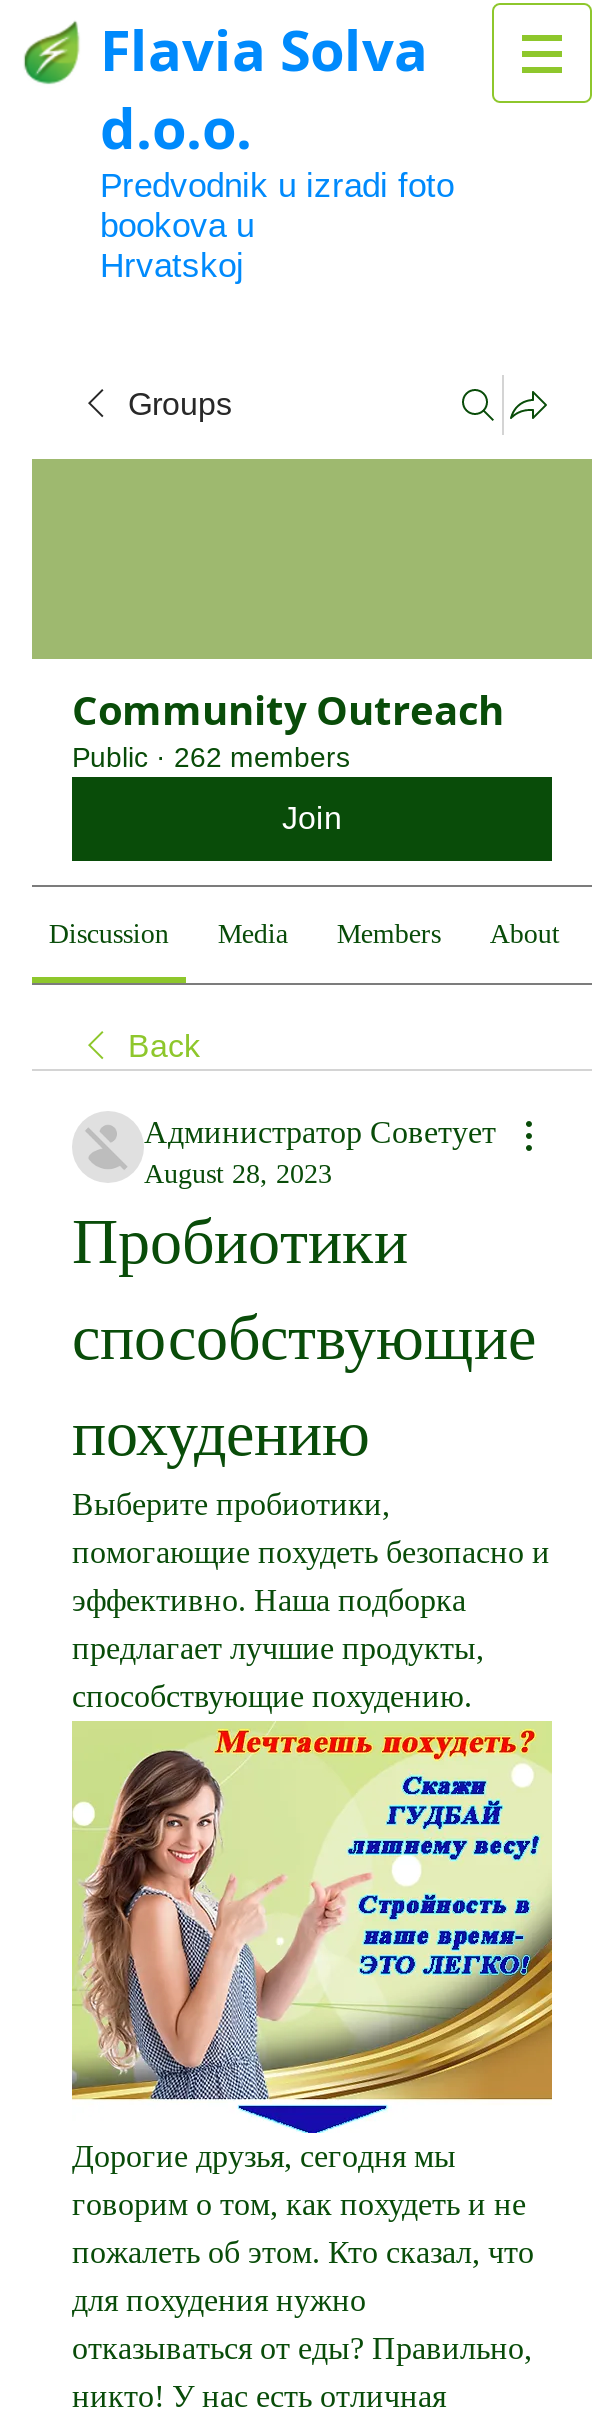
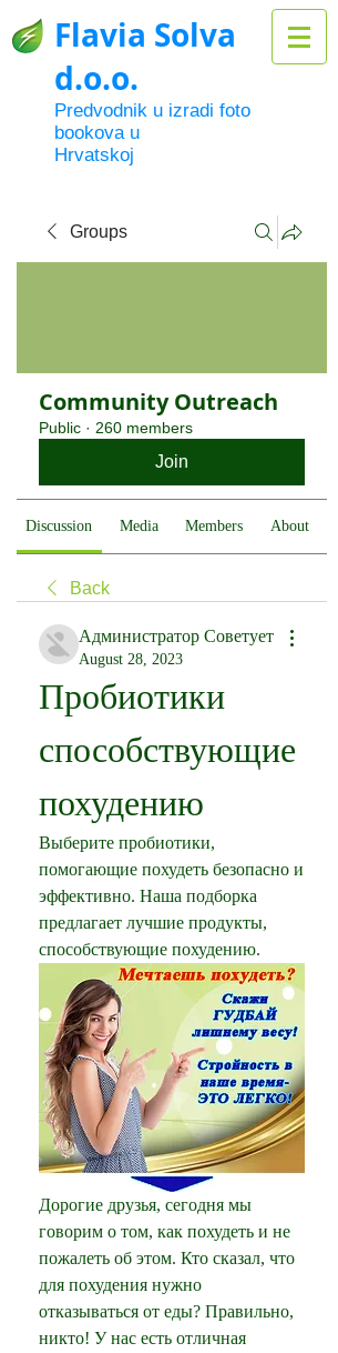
[72,741,350,773] Public · 262 members -> [39,419,193,437] Public · 260 members

